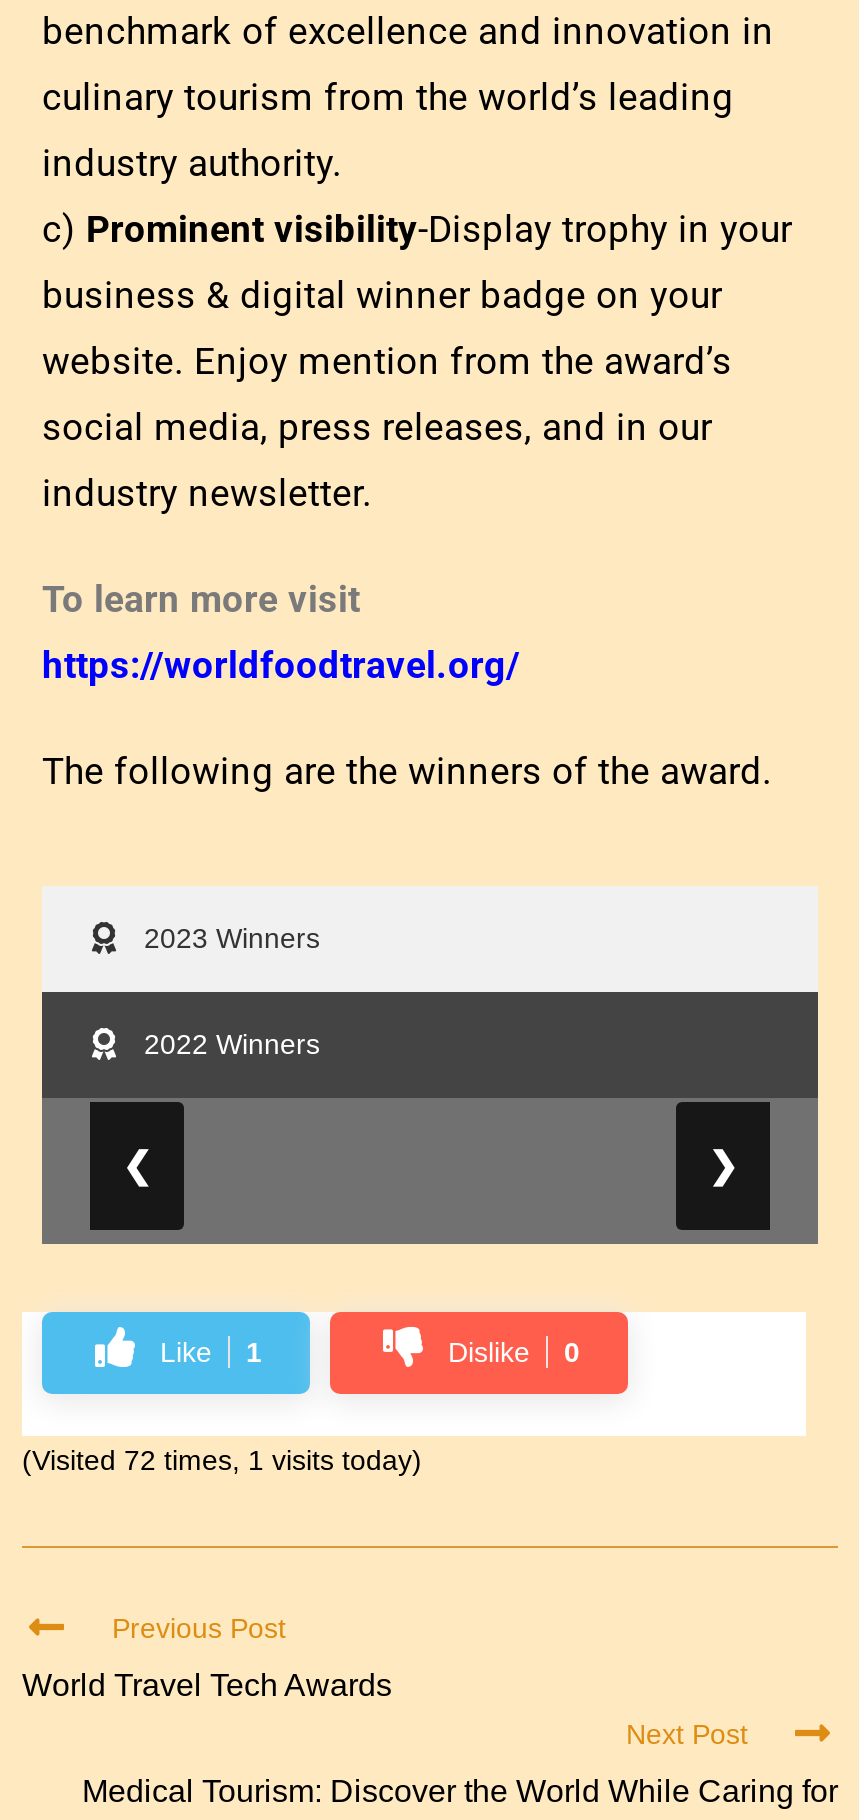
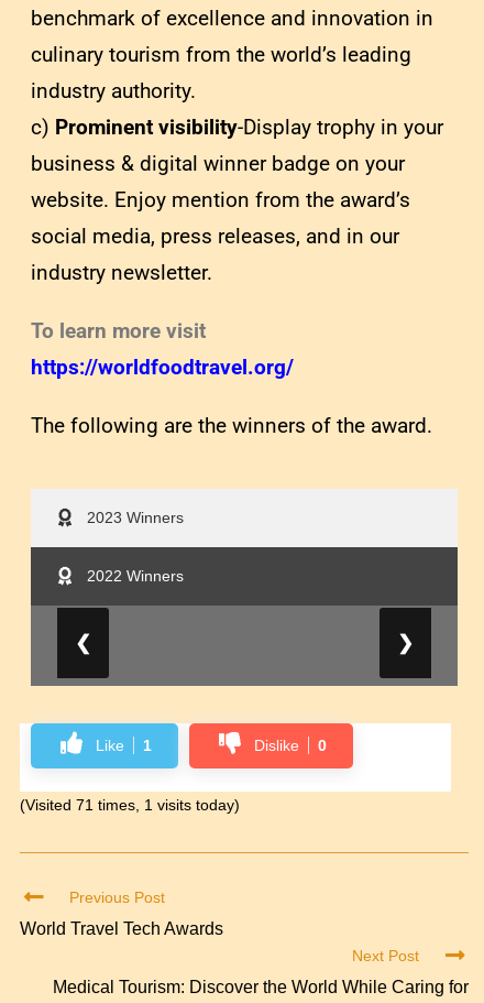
[22,1443,422,1475] (Visited 72 times, 1 visits today) -> [20,796,240,813] (Visited 71 times, 1 visits today)

